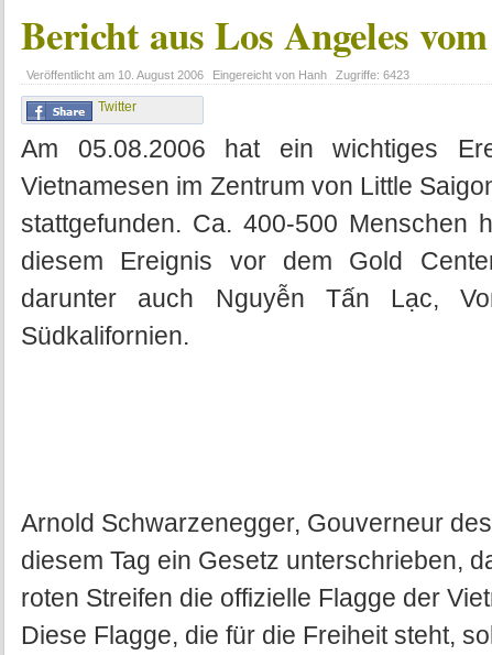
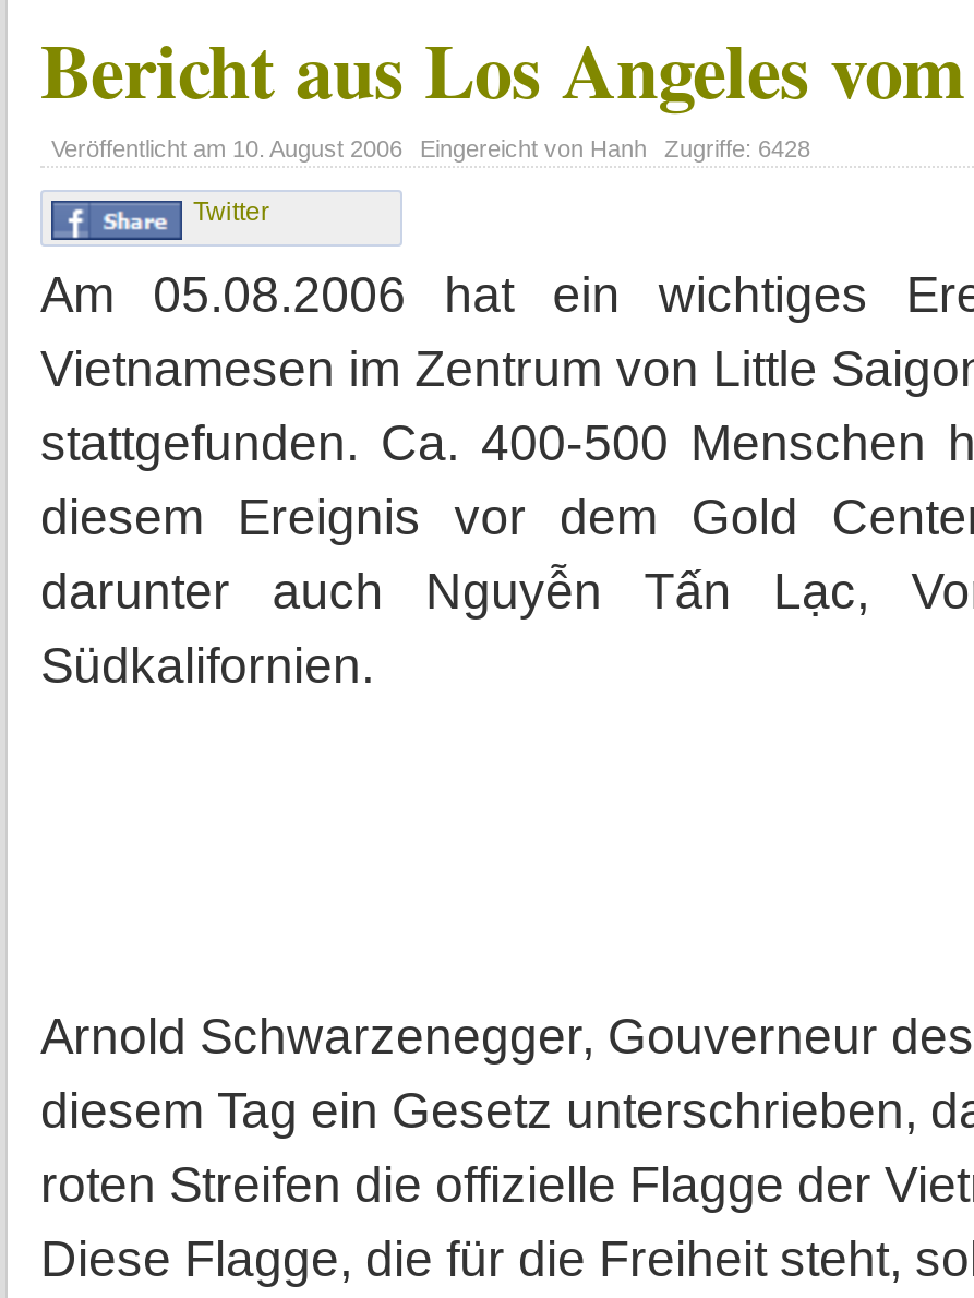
[26,68,409,81] Veröffentlicht am 10. August 2006 Eingereicht von Hanh Zugriffe: 6423 -> [51,135,810,161] Veröffentlicht am 10. August 2006 Eingereicht von Hanh Zugriffe: 6428

